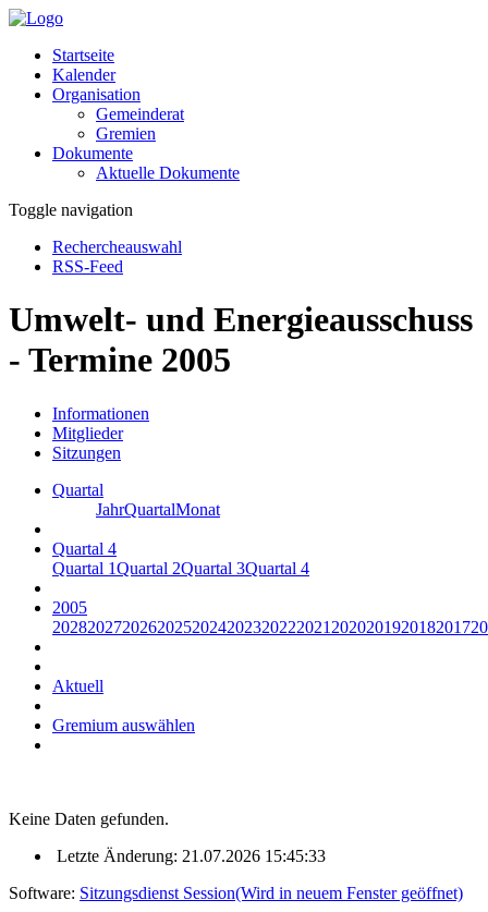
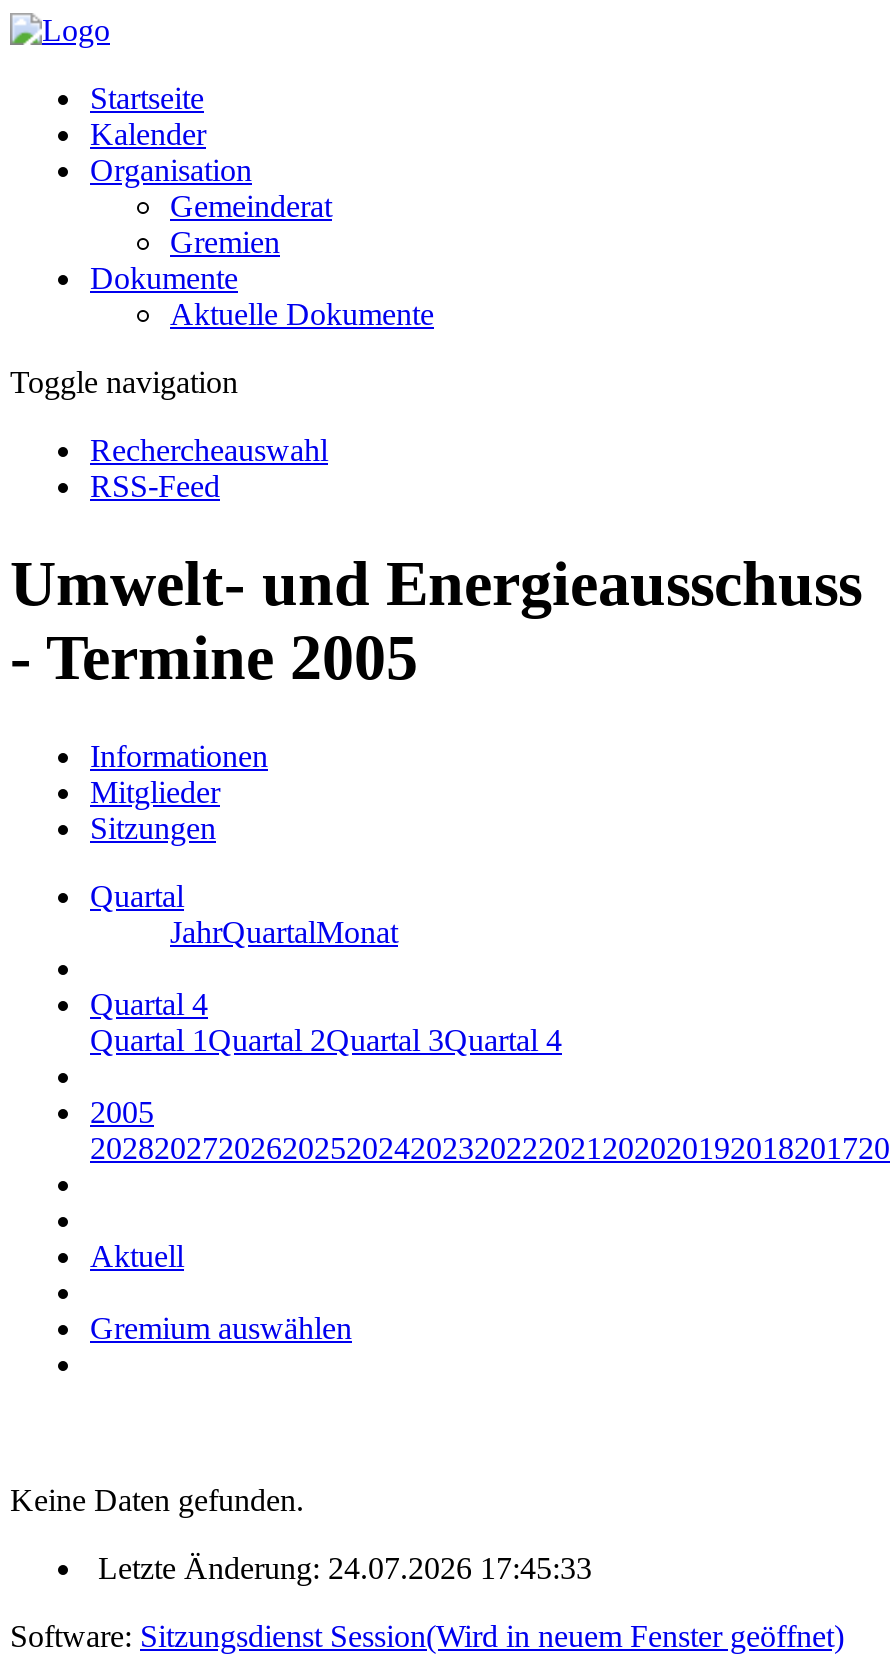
[52,847,326,865] Letzte Änderung: 21.07.2026 15:45:33 -> [90,1551,592,1585] Letzte Änderung: 24.07.2026 17:45:33

